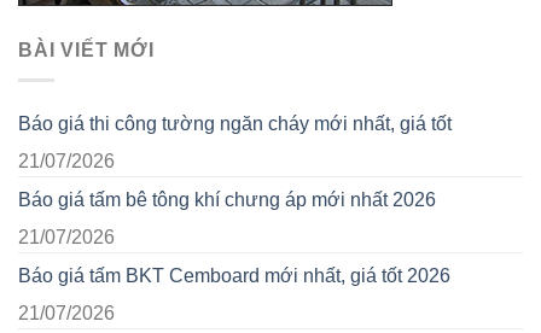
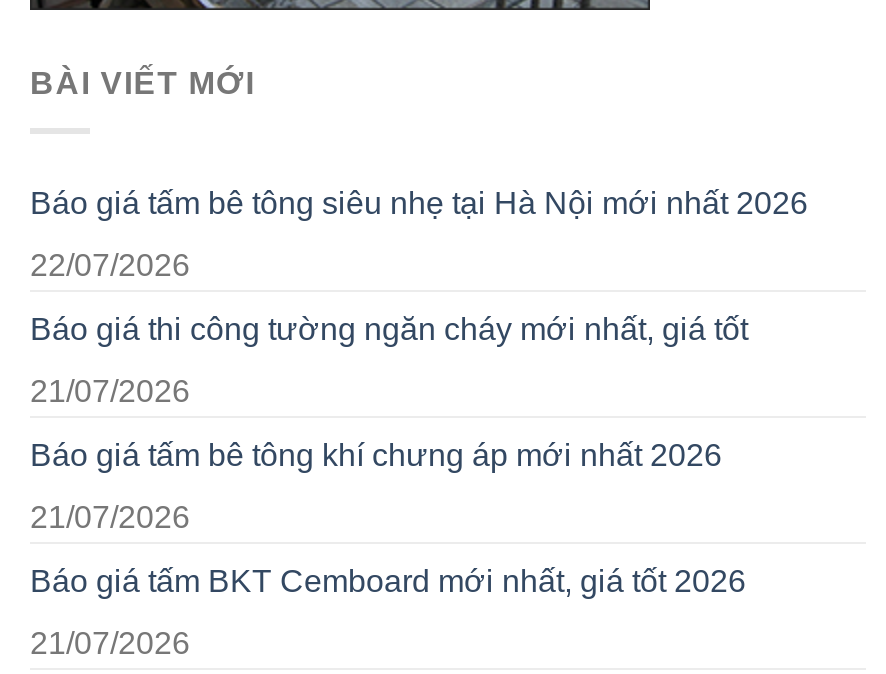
none -> [30,187,808,283] Báo giá tấm bê tông siêu nhẹ tại Hà Nội mới nhất 2026 | 22/07/2026

